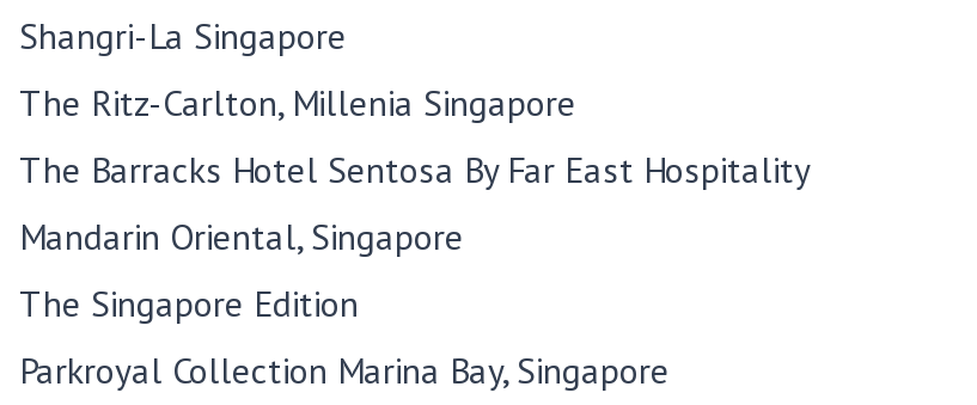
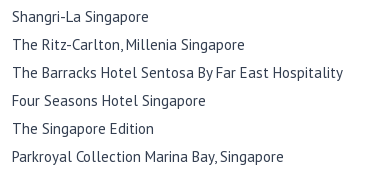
[19,214,464,259] Mandarin Oriental, Singapore -> [12,91,206,110] Four Seasons Hotel Singapore

